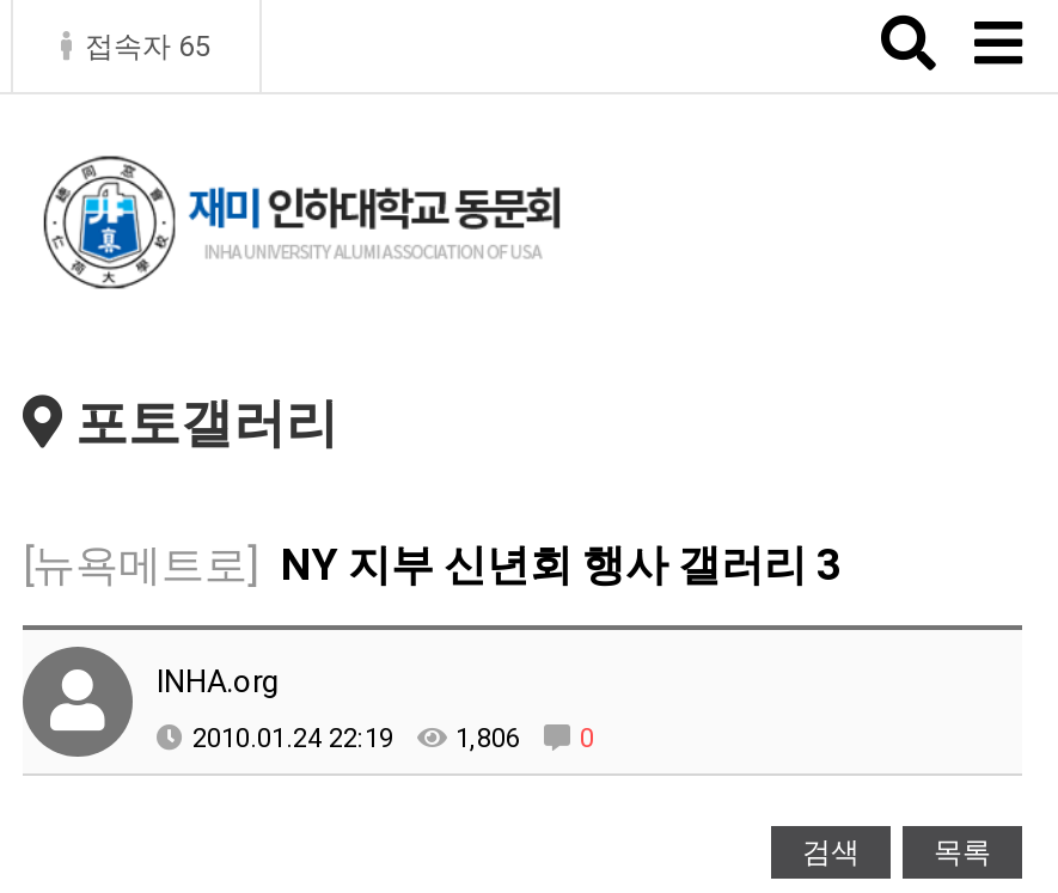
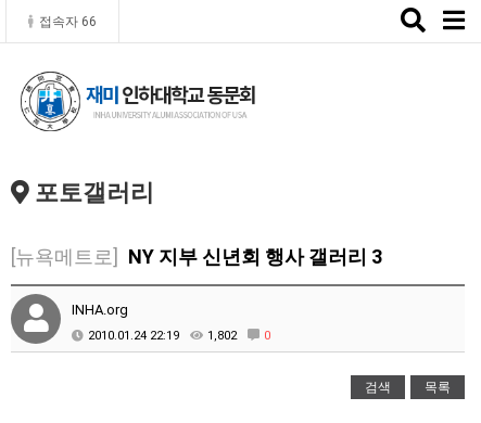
[85,30,212,63] 접속자 65 -> [39,14,97,29] 접속자 66
[192,723,594,754] 2010.01.24 22:19 1,806 0 -> [88,329,270,343] 2010.01.24 22:19 1,802 0

